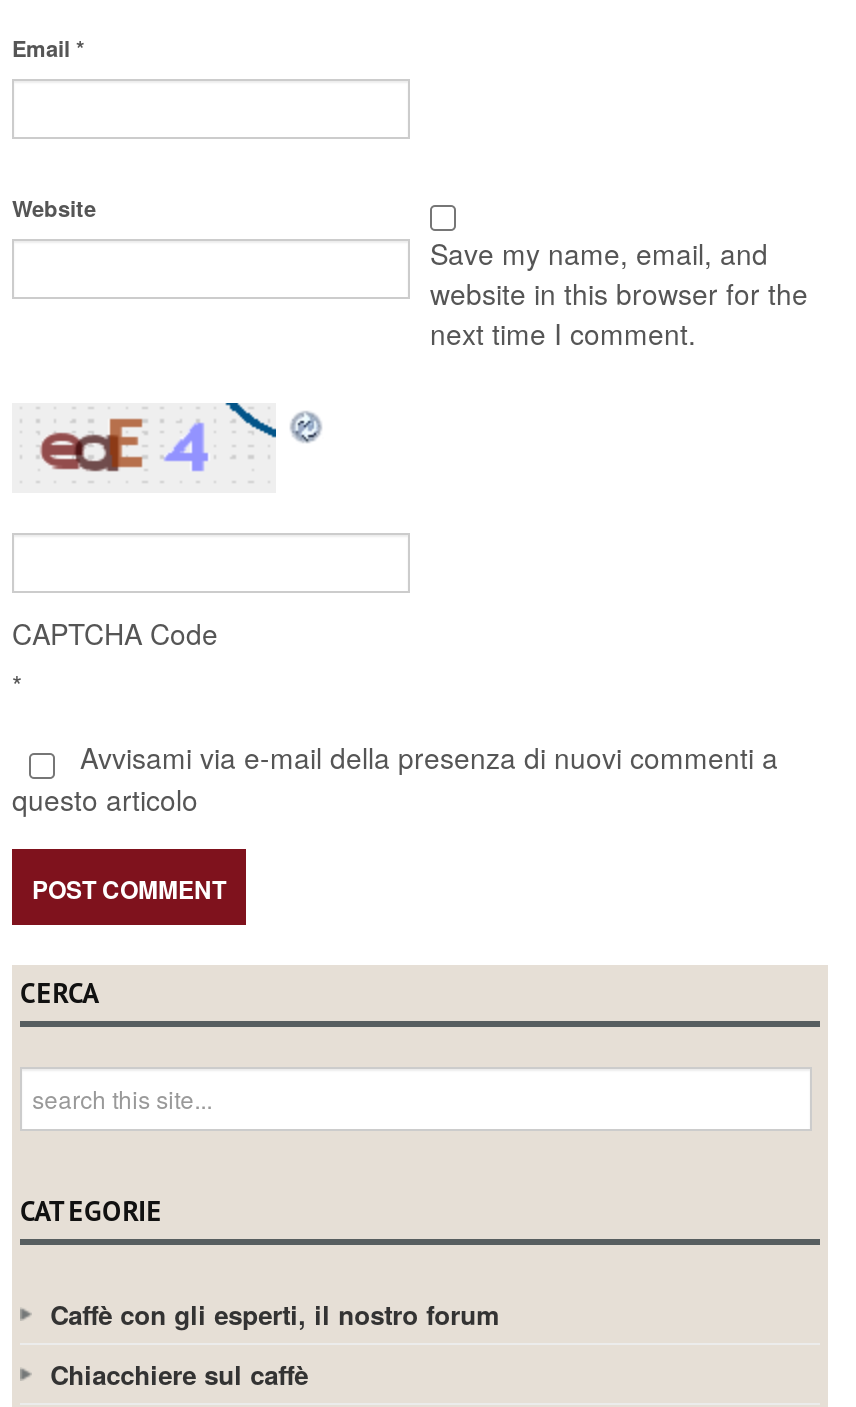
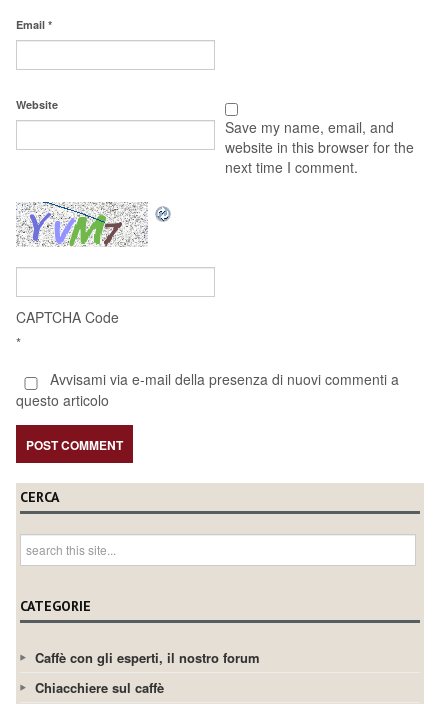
[26,401,278,491] [image] -> [16,201,148,247] [image]

